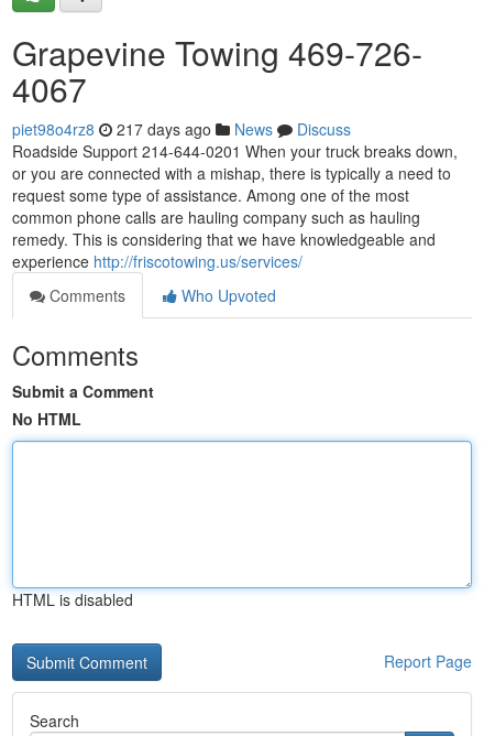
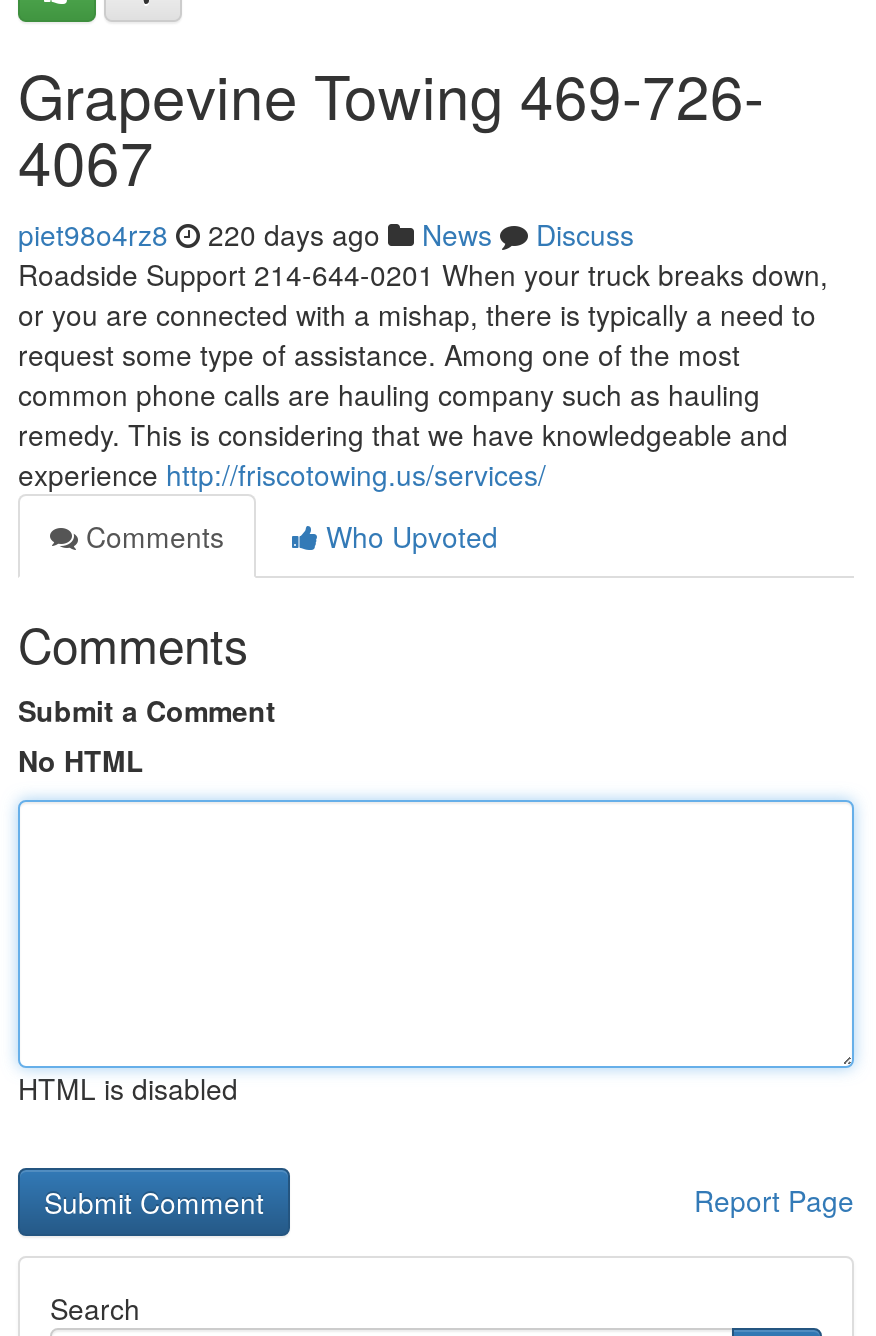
[12,118,351,140] piet98o4rz8 217 days ago News Discuss -> [18,214,634,254] piet98o4rz8 220 days ago News Discuss

